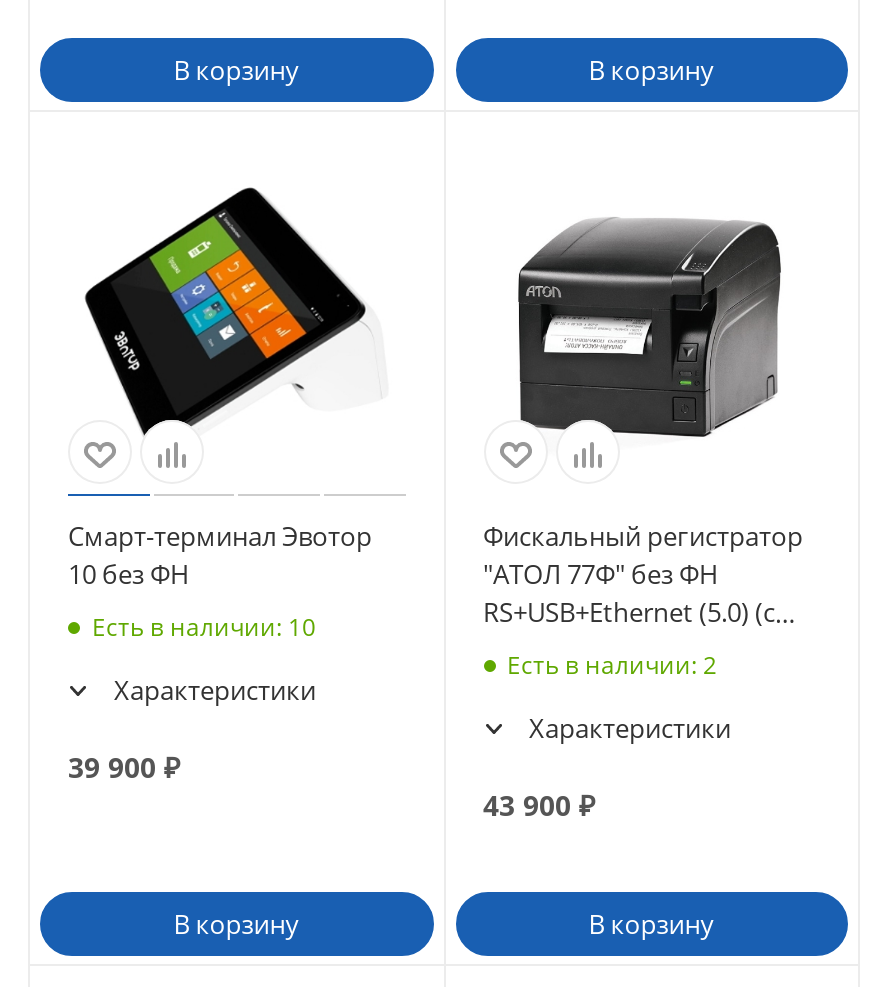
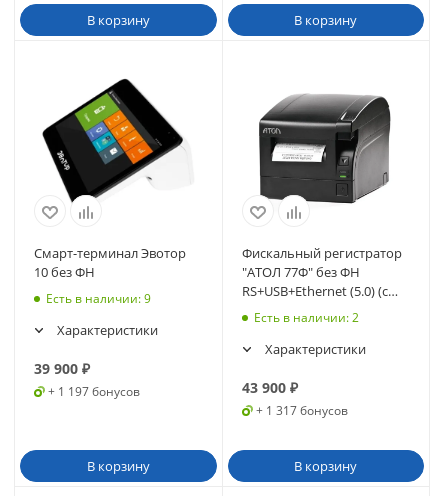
[92,611,316,645] Есть в наличии: 10 -> [46,290,151,307] Есть в наличии: 9
none -> [48,383,140,400] + 1 197 бонусов
none -> [255,402,347,419] + 1 317 бонусов

